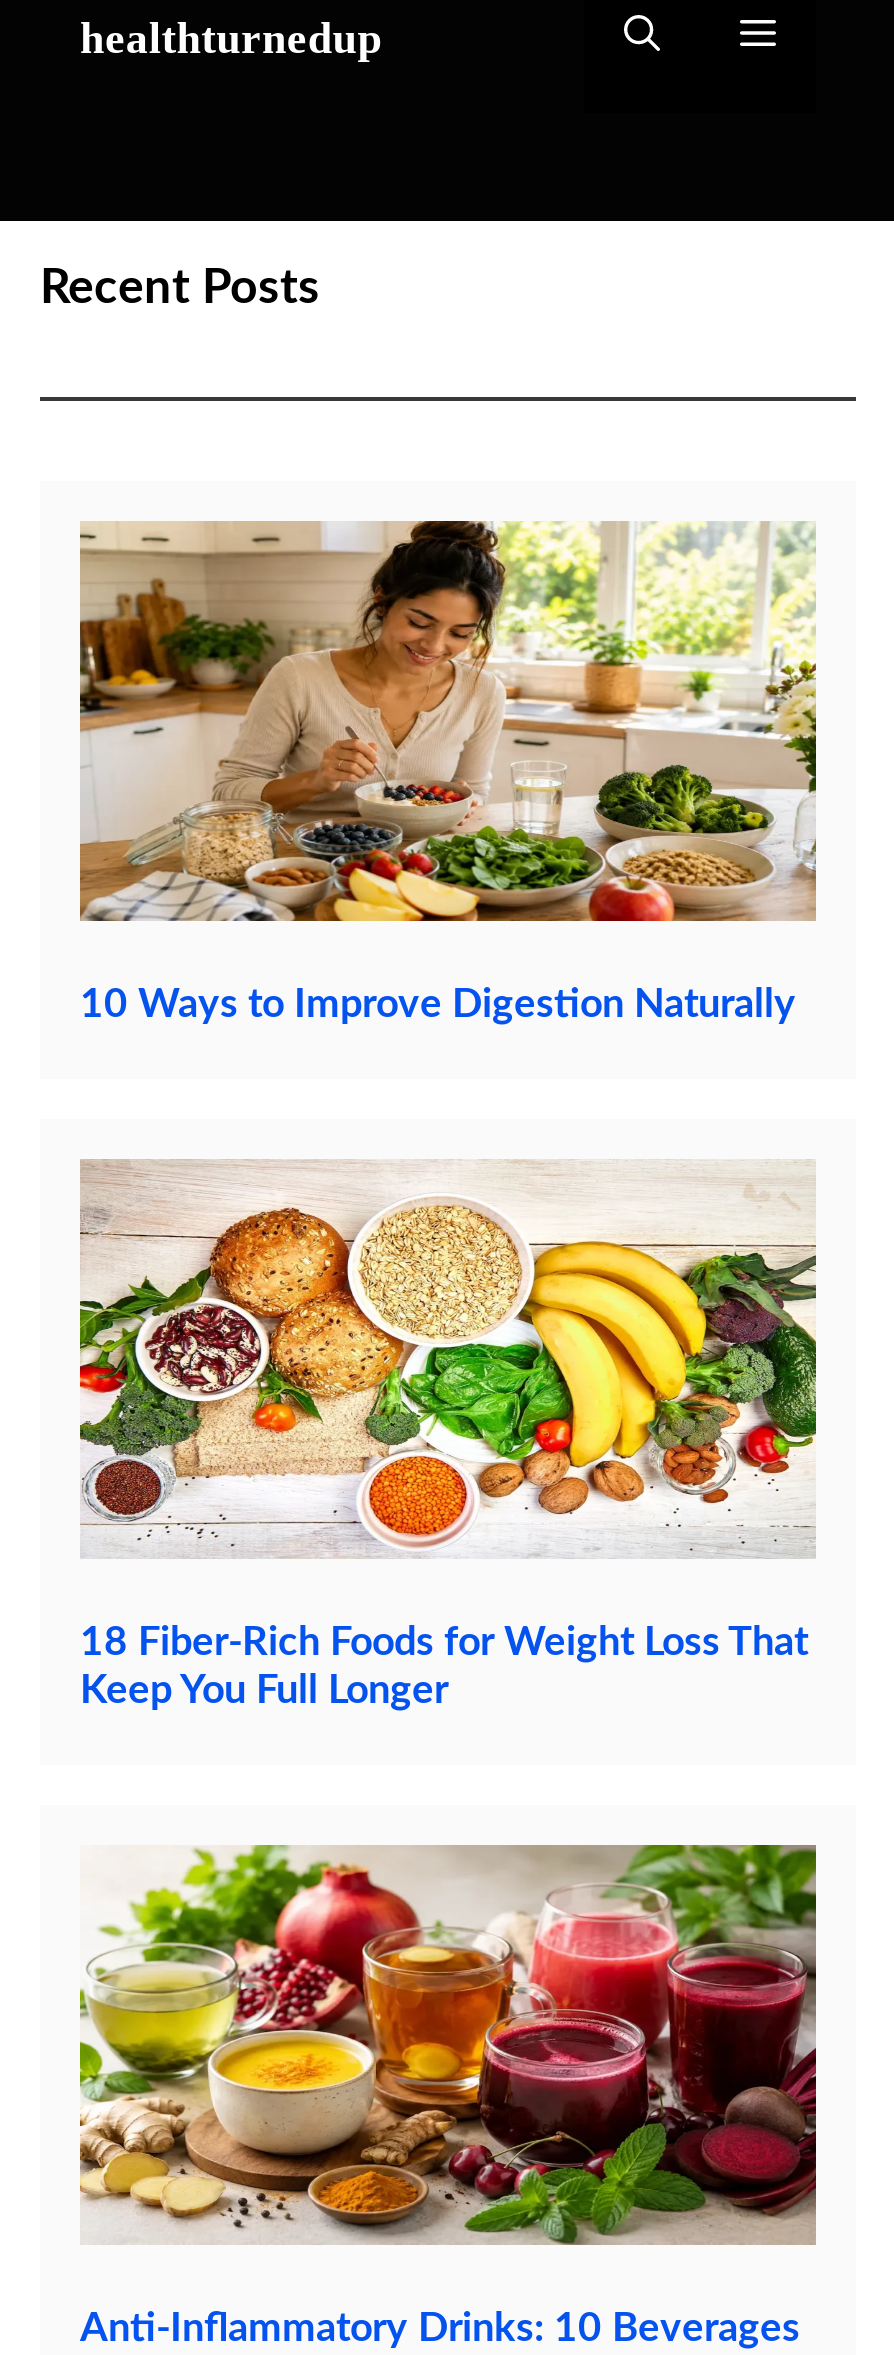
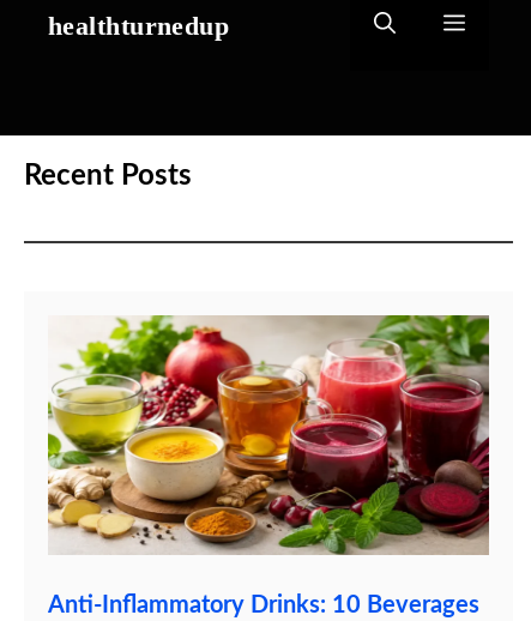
[78,521,818,1026] [image] | 10 Ways to Improve Digestion Naturally -> none
[78,1159,818,1712] [image] | 18 Fiber-Rich Foods for Weight Loss That | Keep You Full Longer -> none

